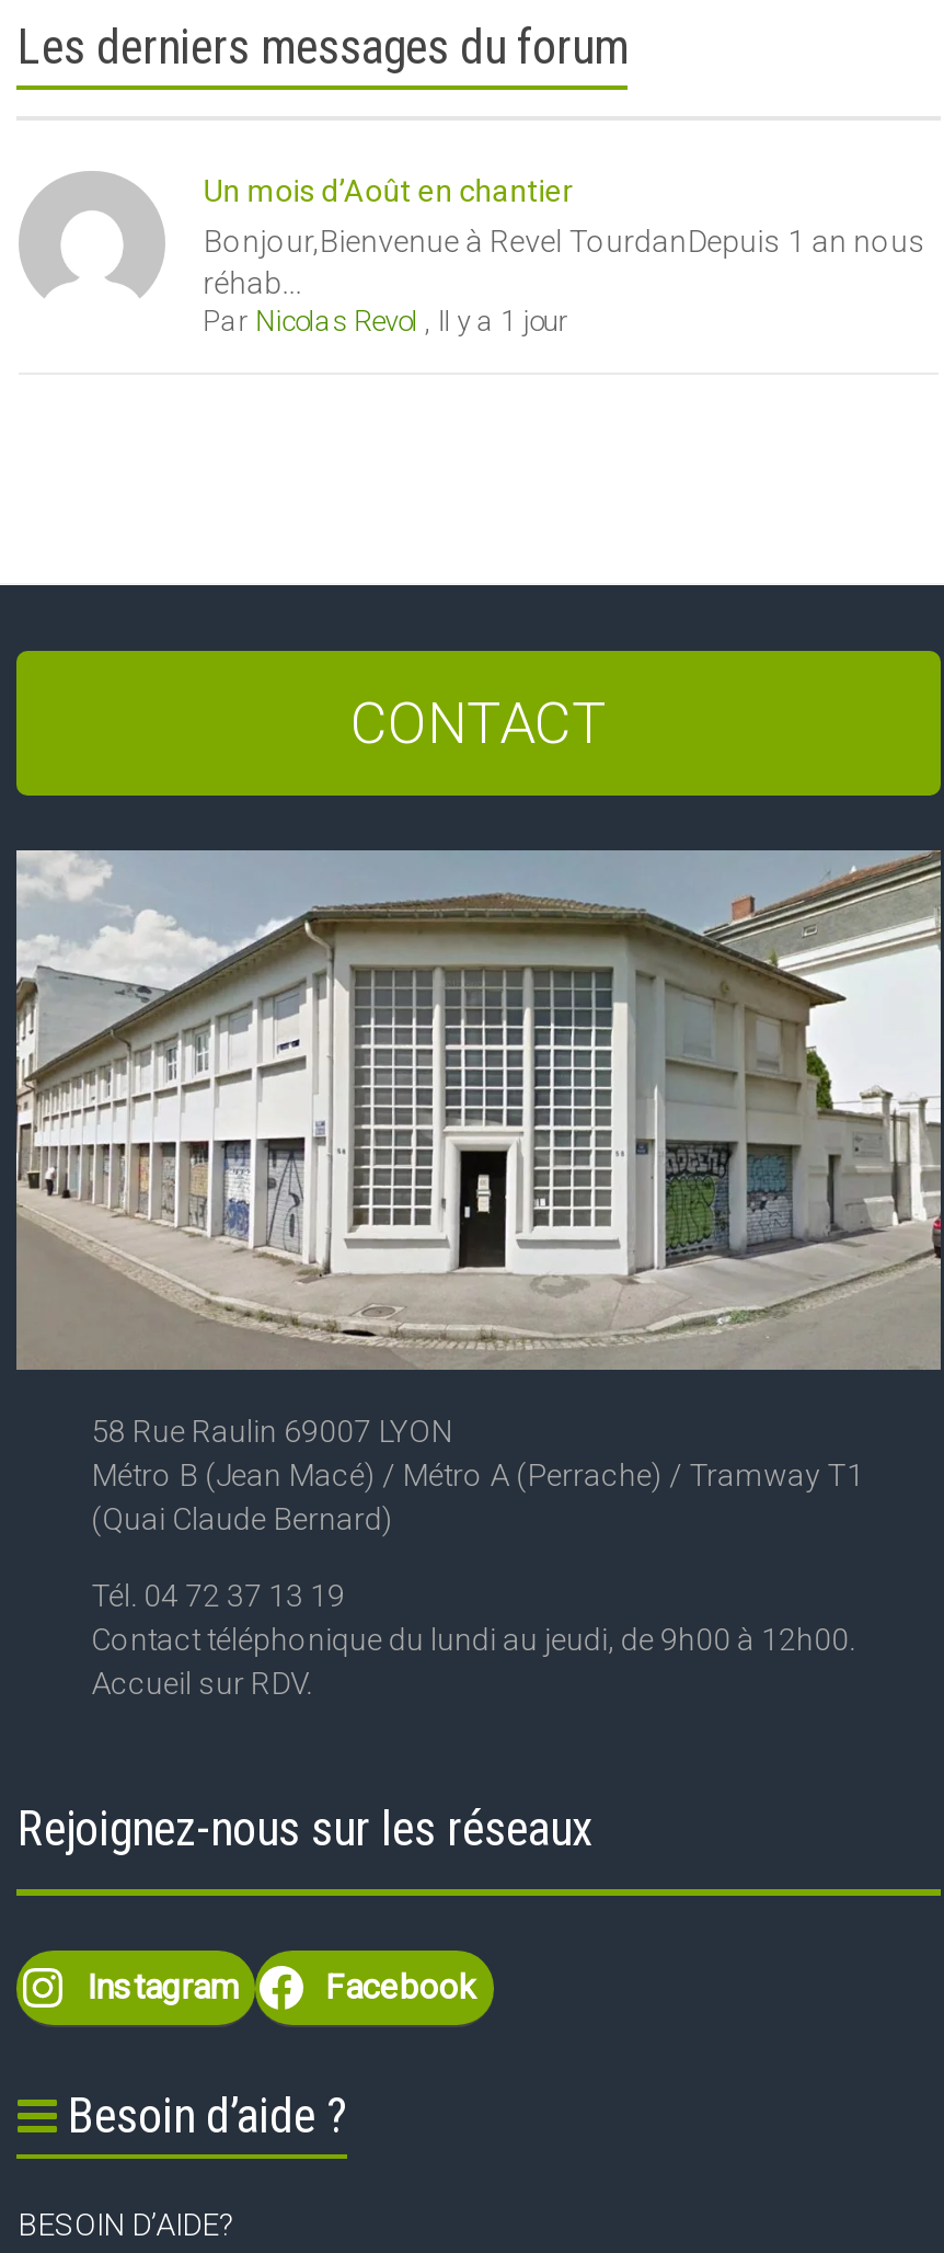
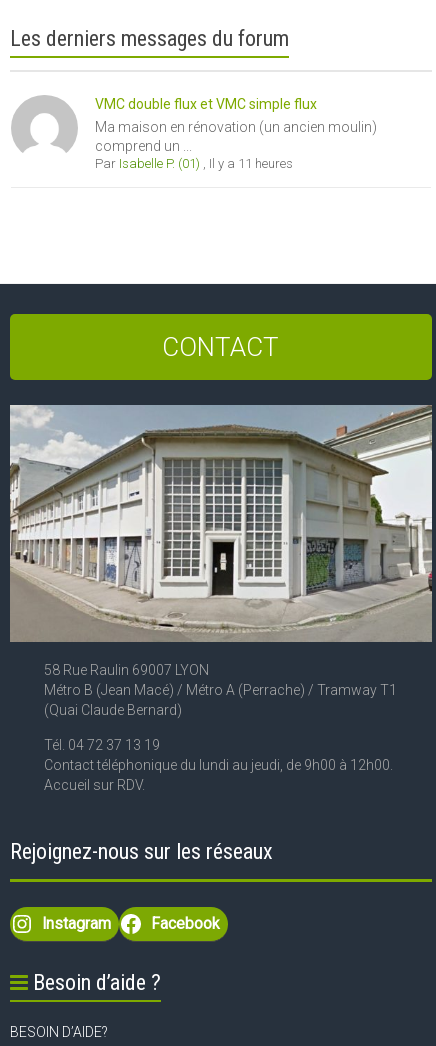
[203,172,926,337] Un mois d’Août en chantier | Bonjour,Bienvenue à Revel TourdanDepuis 1 an nous | réhab... | Par Nicolas Revol, Il y a 1 jour -> [95,96,377,171] VMC double flux et VMC simple flux | Ma maison en rénovation (un ancien moulin) | comprend un ... | Par Isabelle P. (01), Il y a 11 heures

